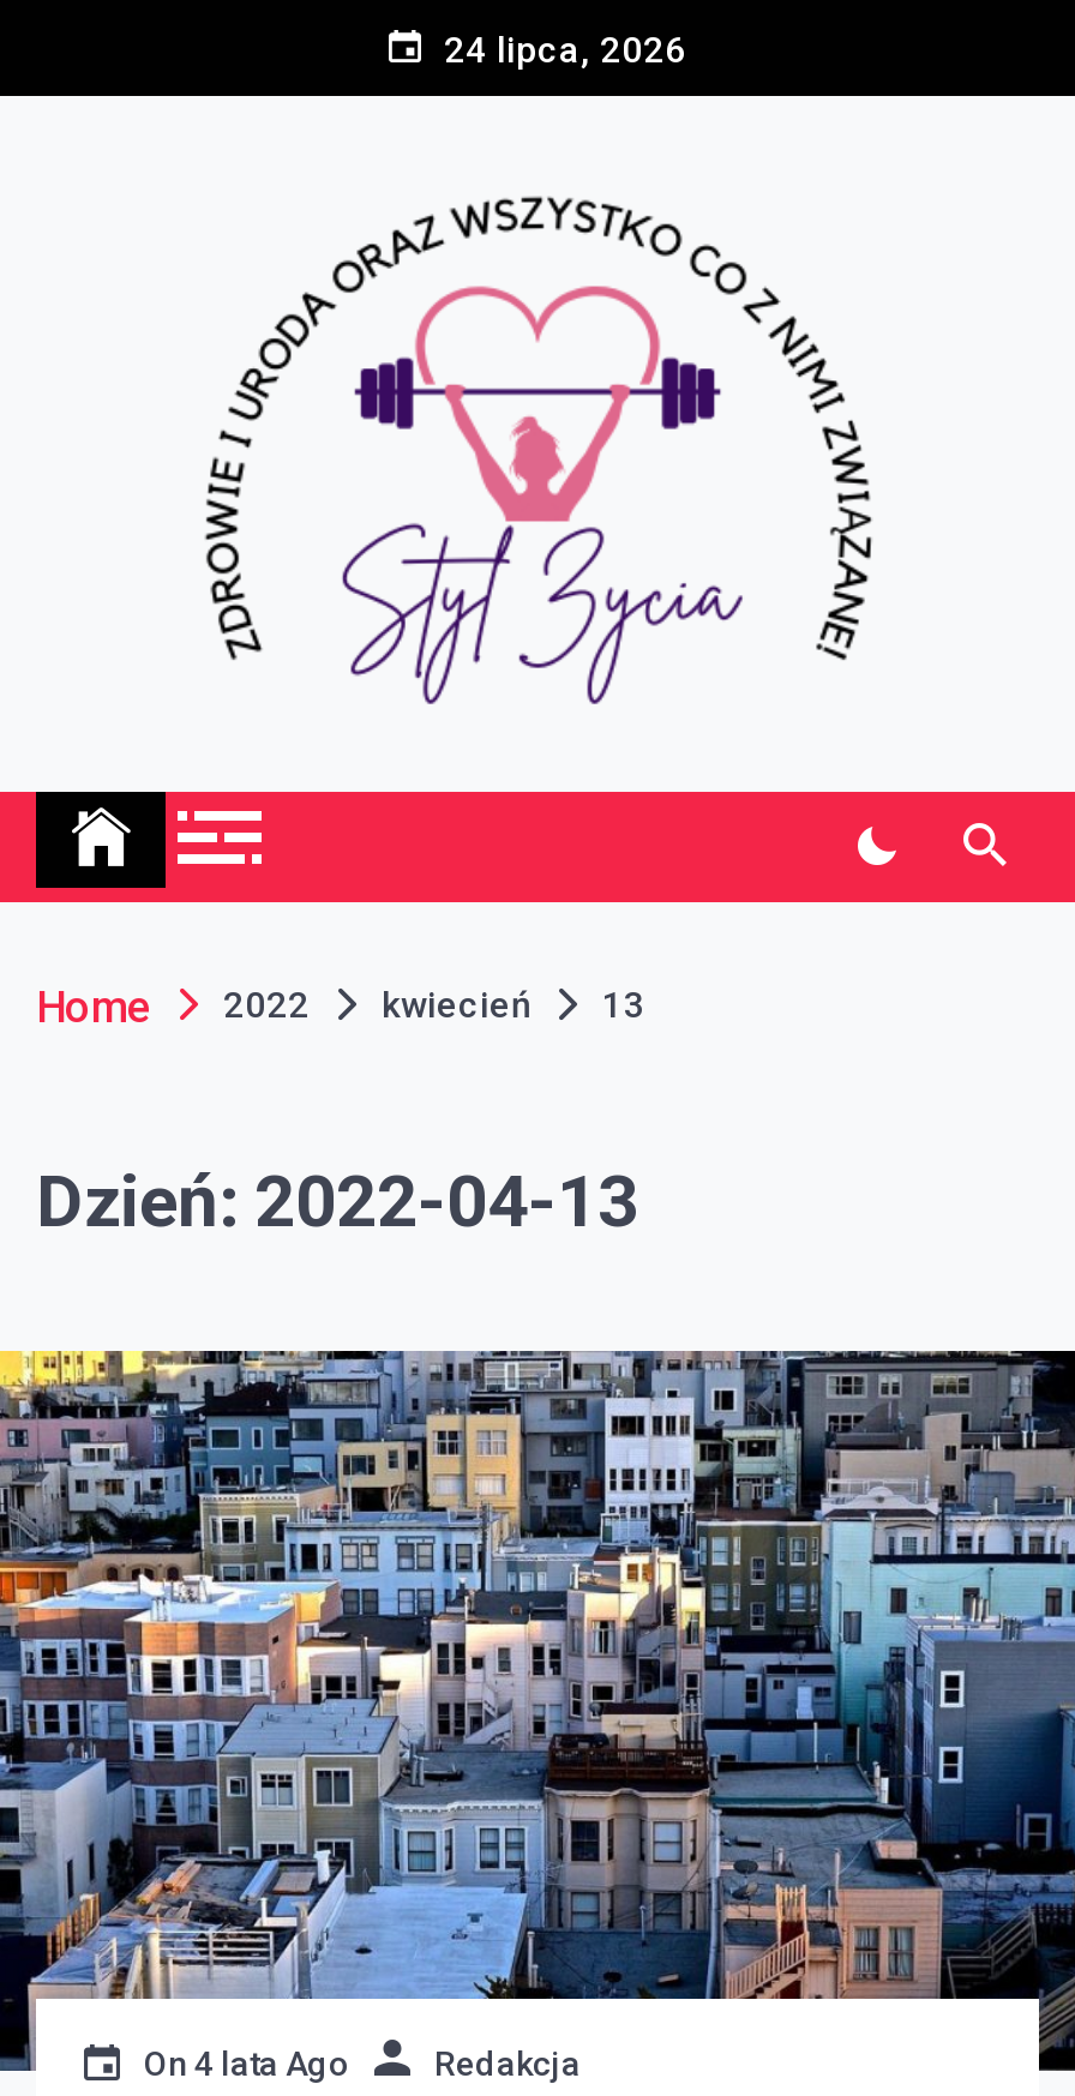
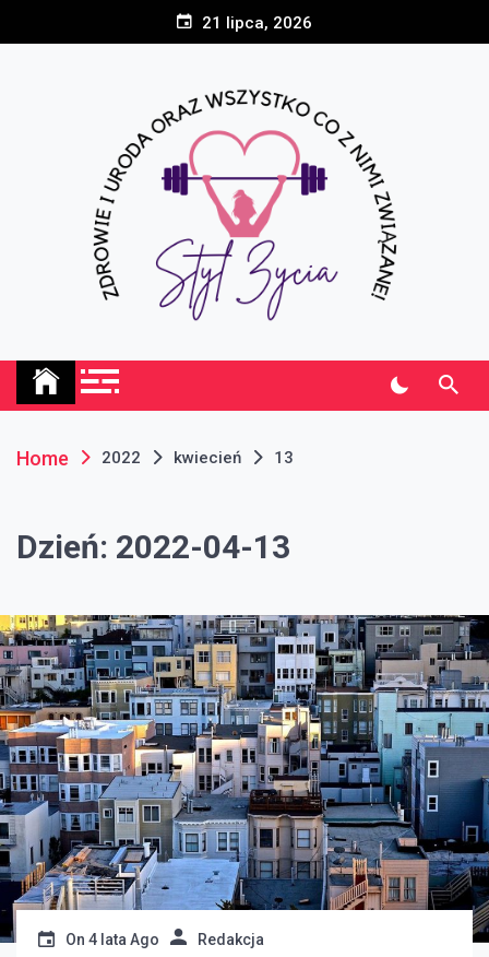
[434,29,686,72] 24 lipca, 2026 -> [198,13,312,33] 21 lipca, 2026

